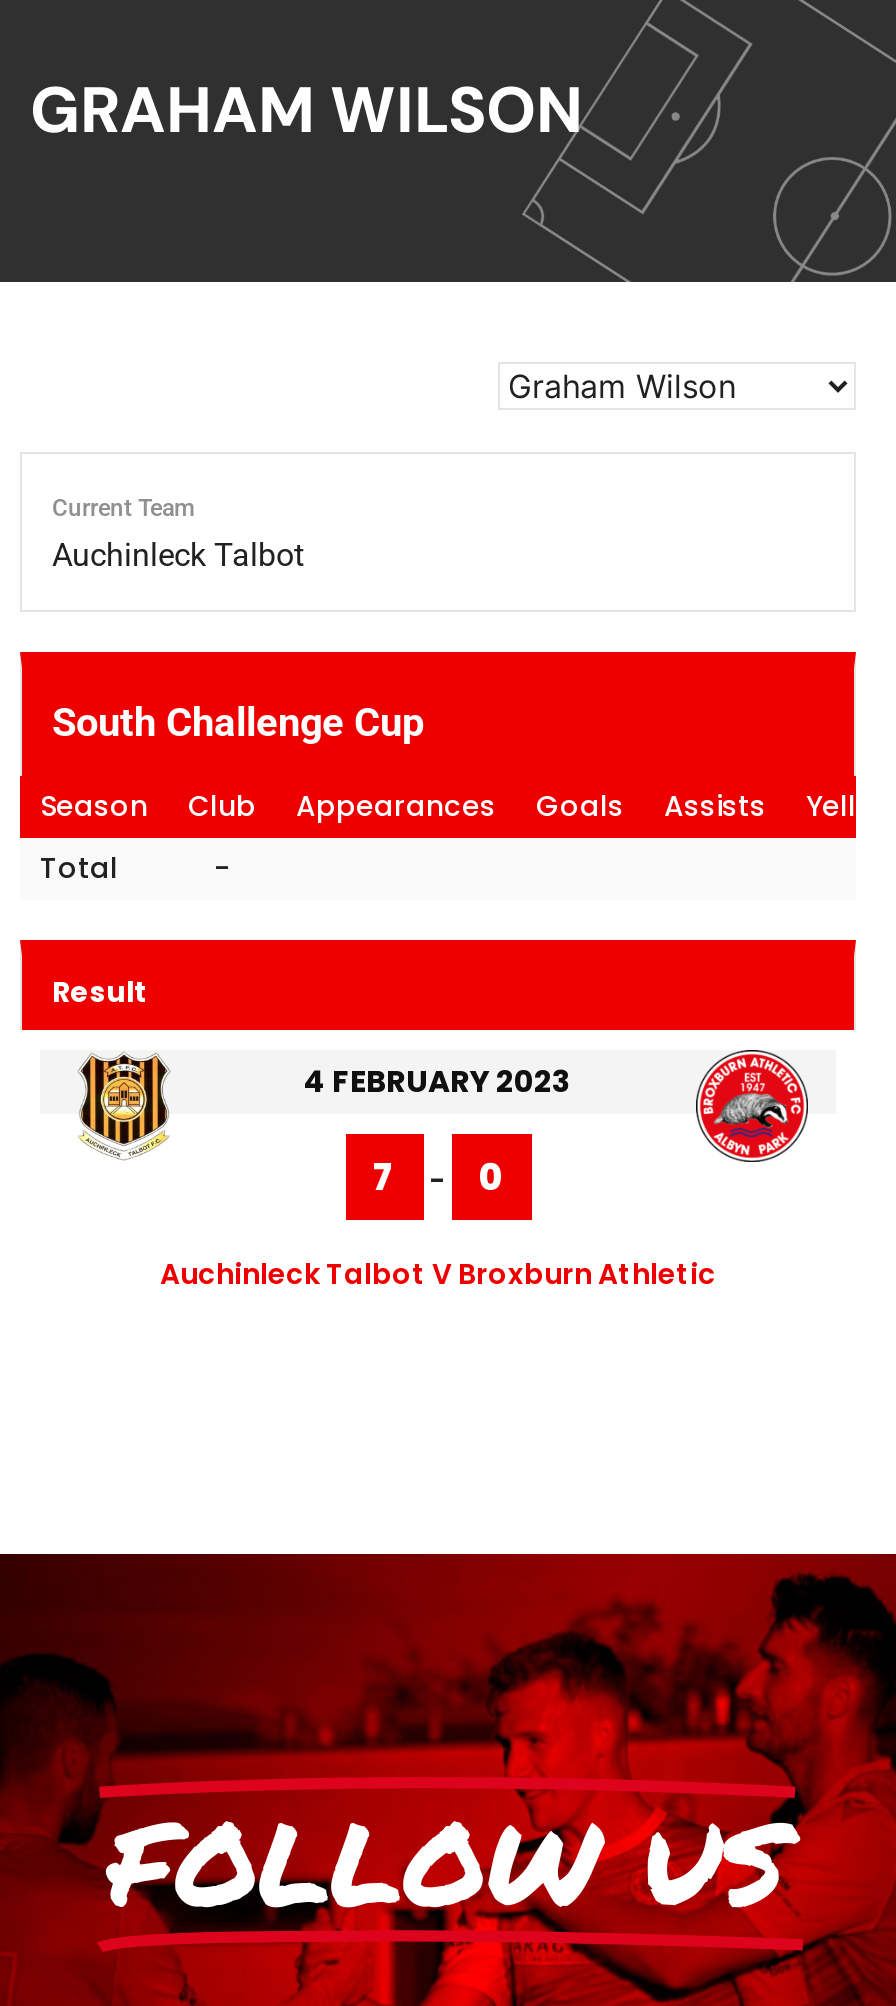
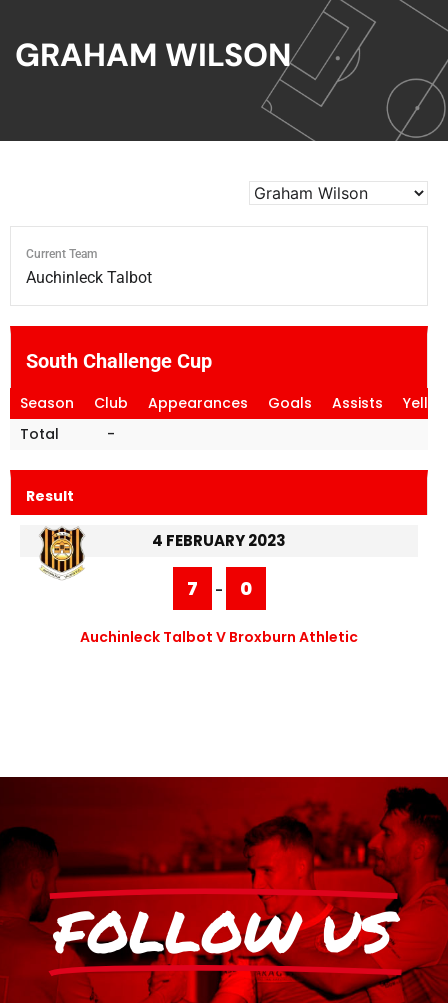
[694,1048,810,1164] [image] -> none

